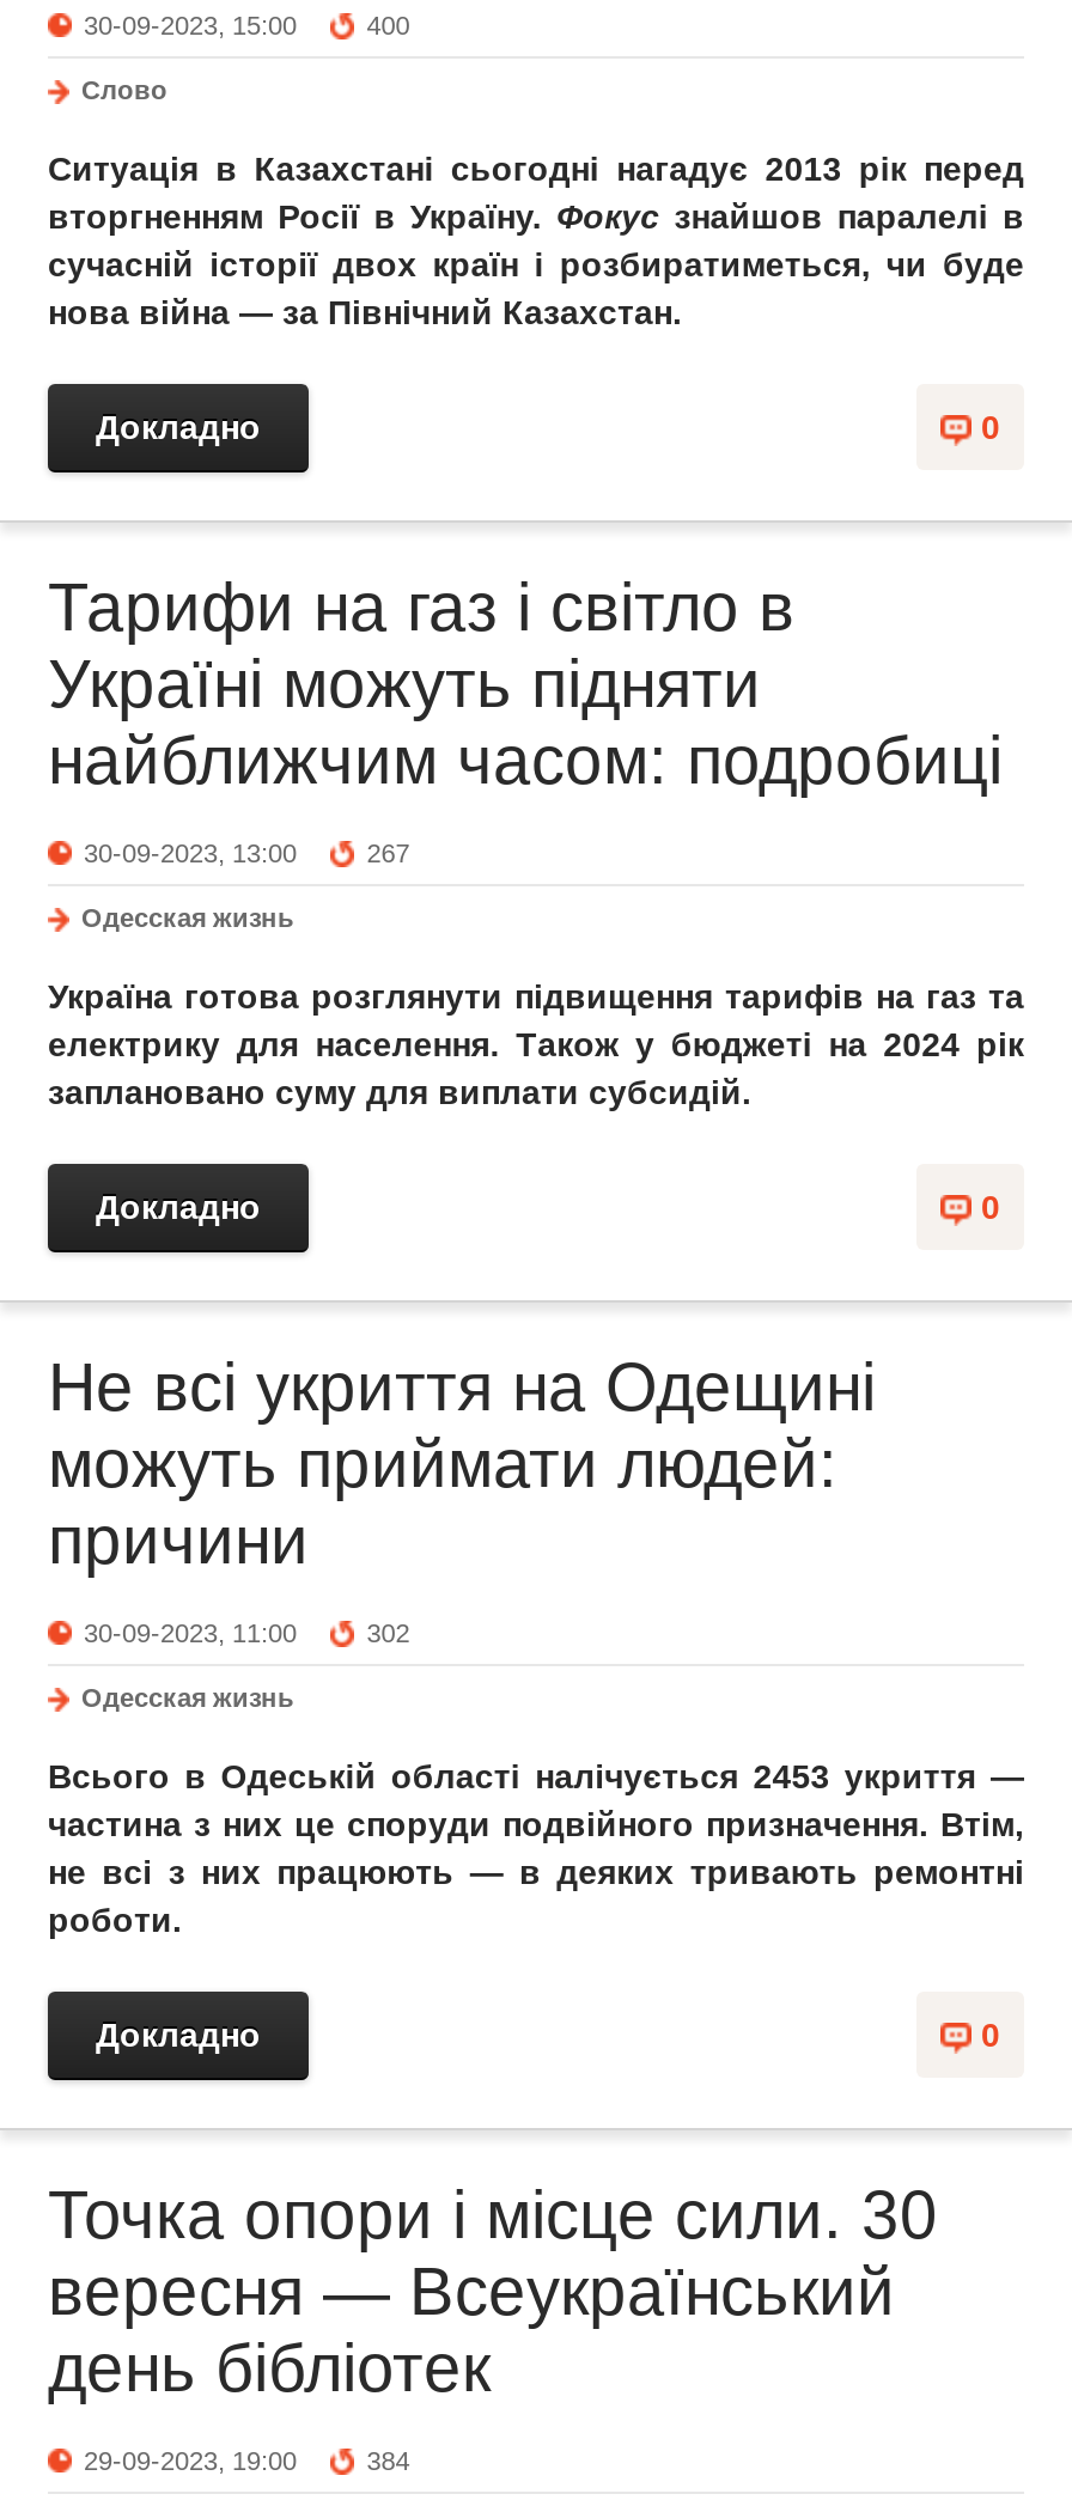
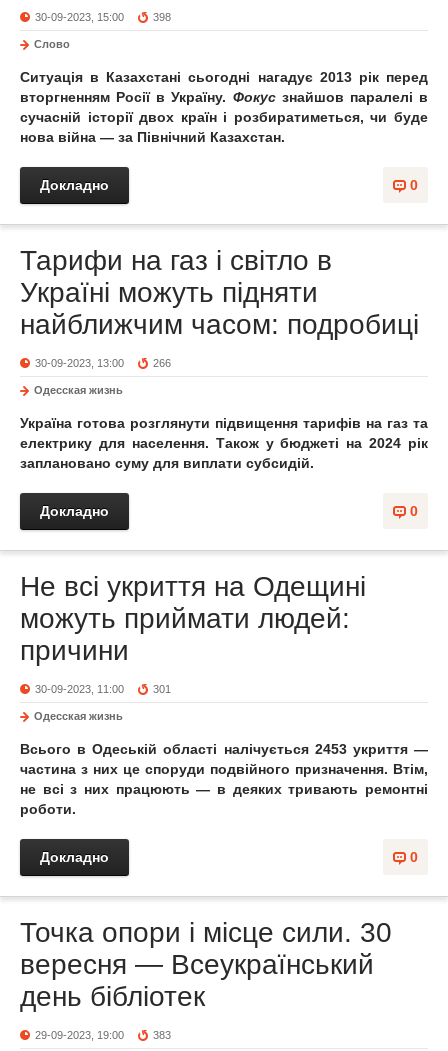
[367,11,410,39] 400 -> [153,11,171,23] 398
[367,839,410,867] 267 -> [153,357,171,369] 266
[367,1618,410,1647] 302 -> [153,683,171,695] 301
[367,2446,410,2475] 384 -> [153,1029,171,1041] 383

